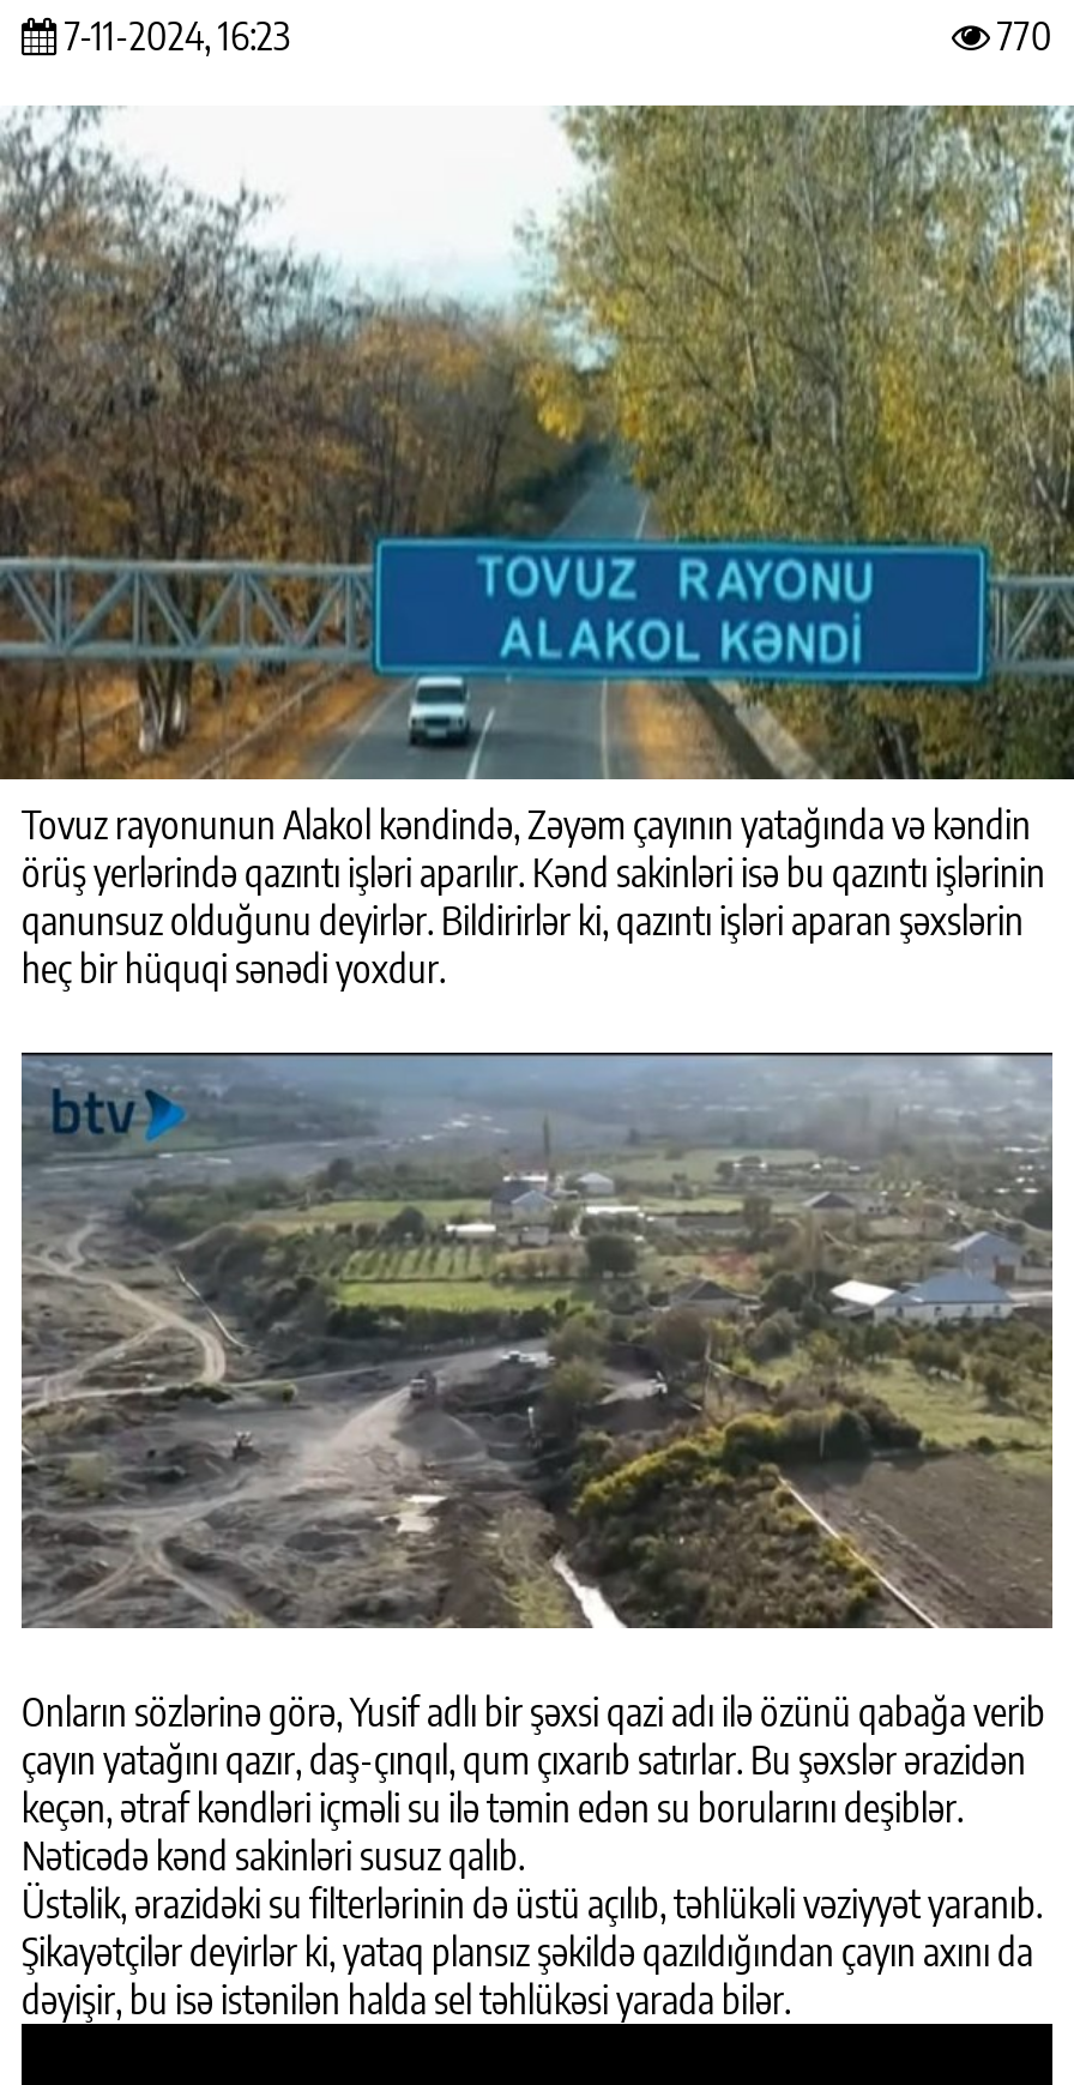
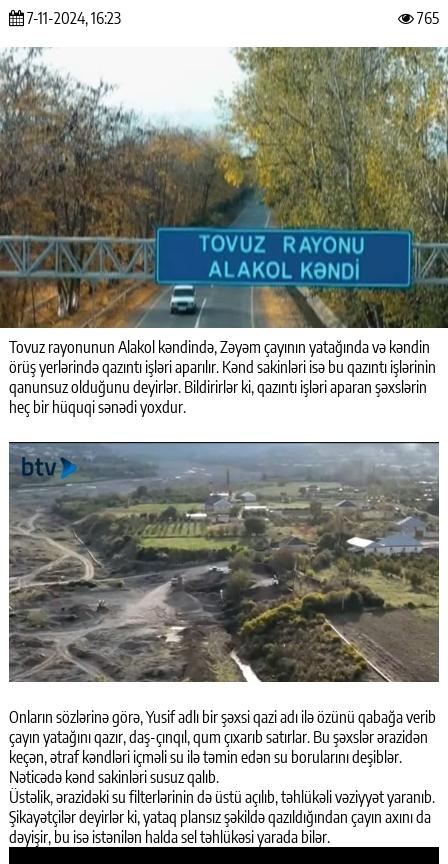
[990,12,1052,60] 770 -> [414,8,439,28] 765

